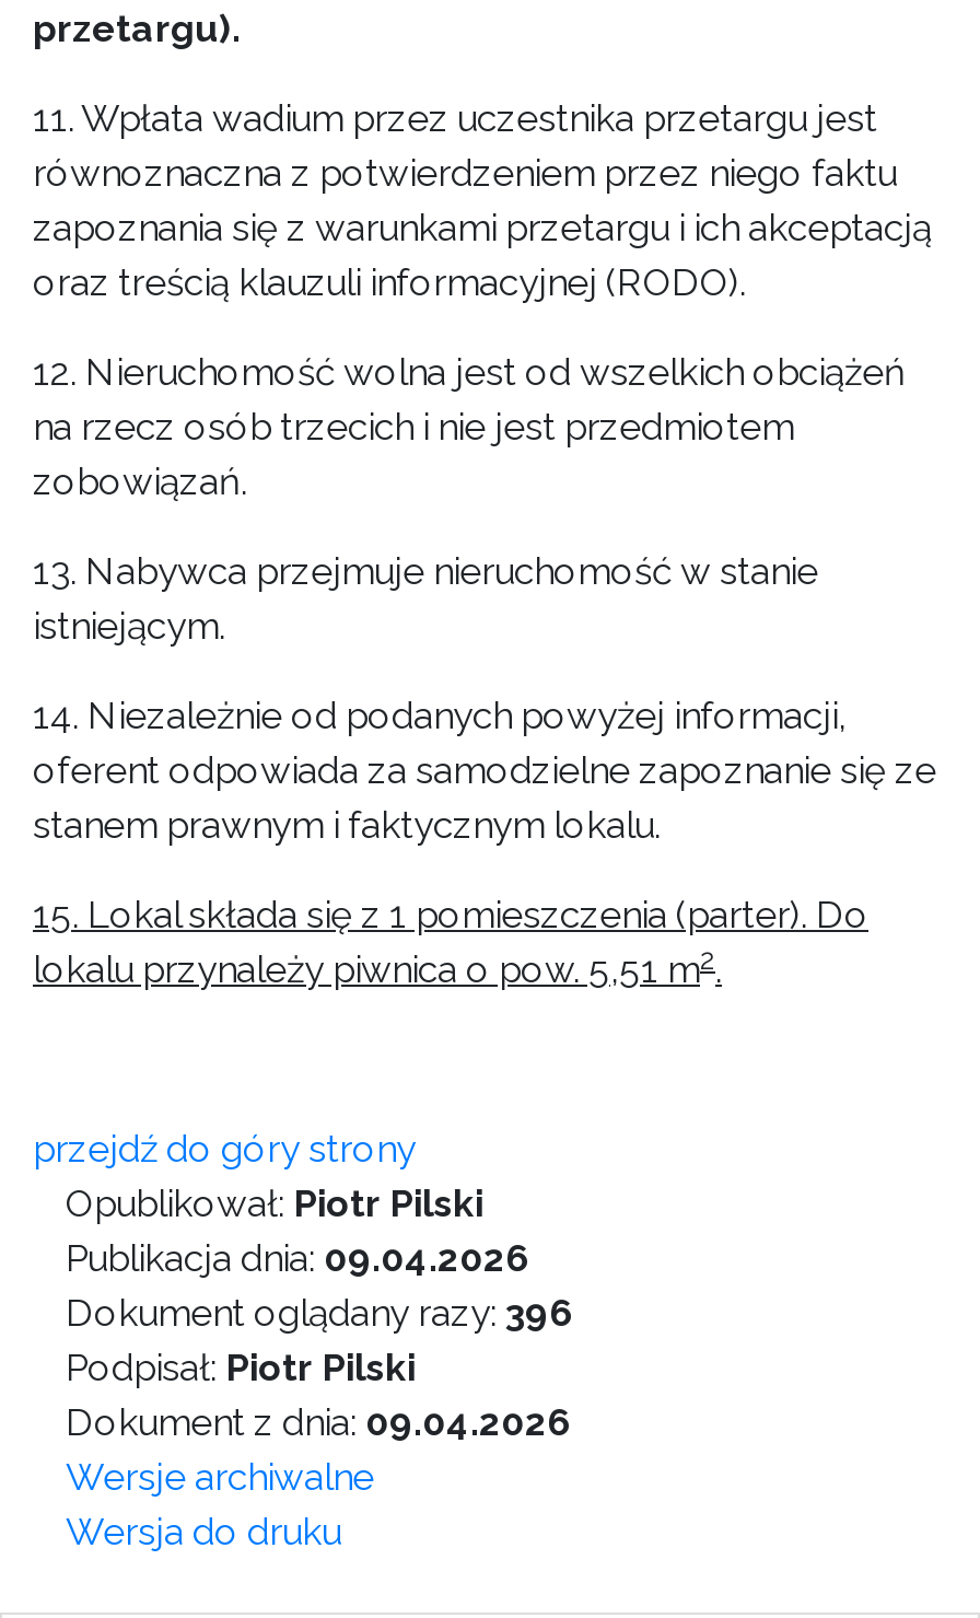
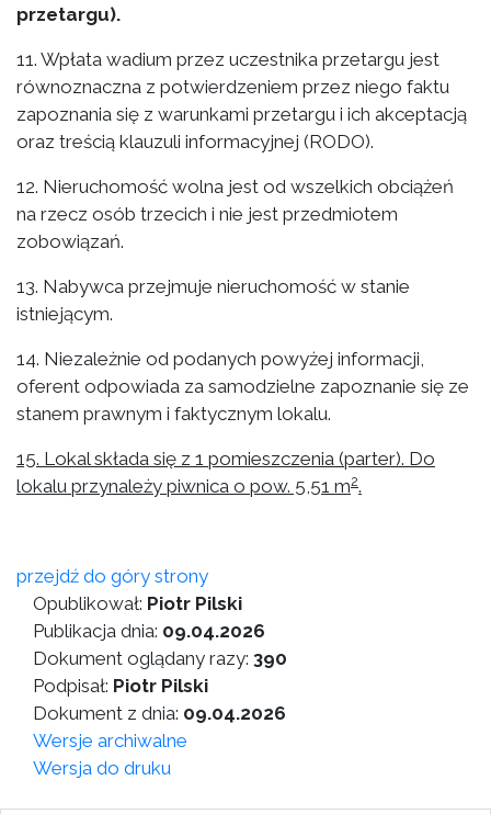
[66,1291,573,1335] Dokument oglądany razy: 396 -> [33,647,287,669] Dokument oglądany razy: 390

